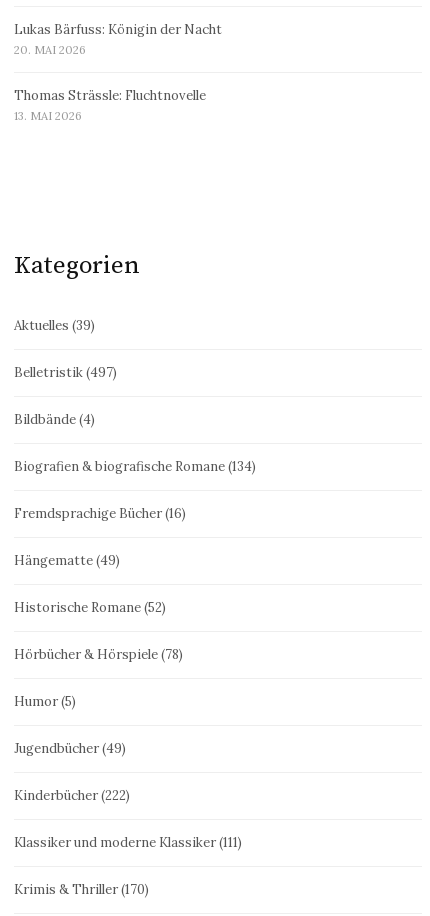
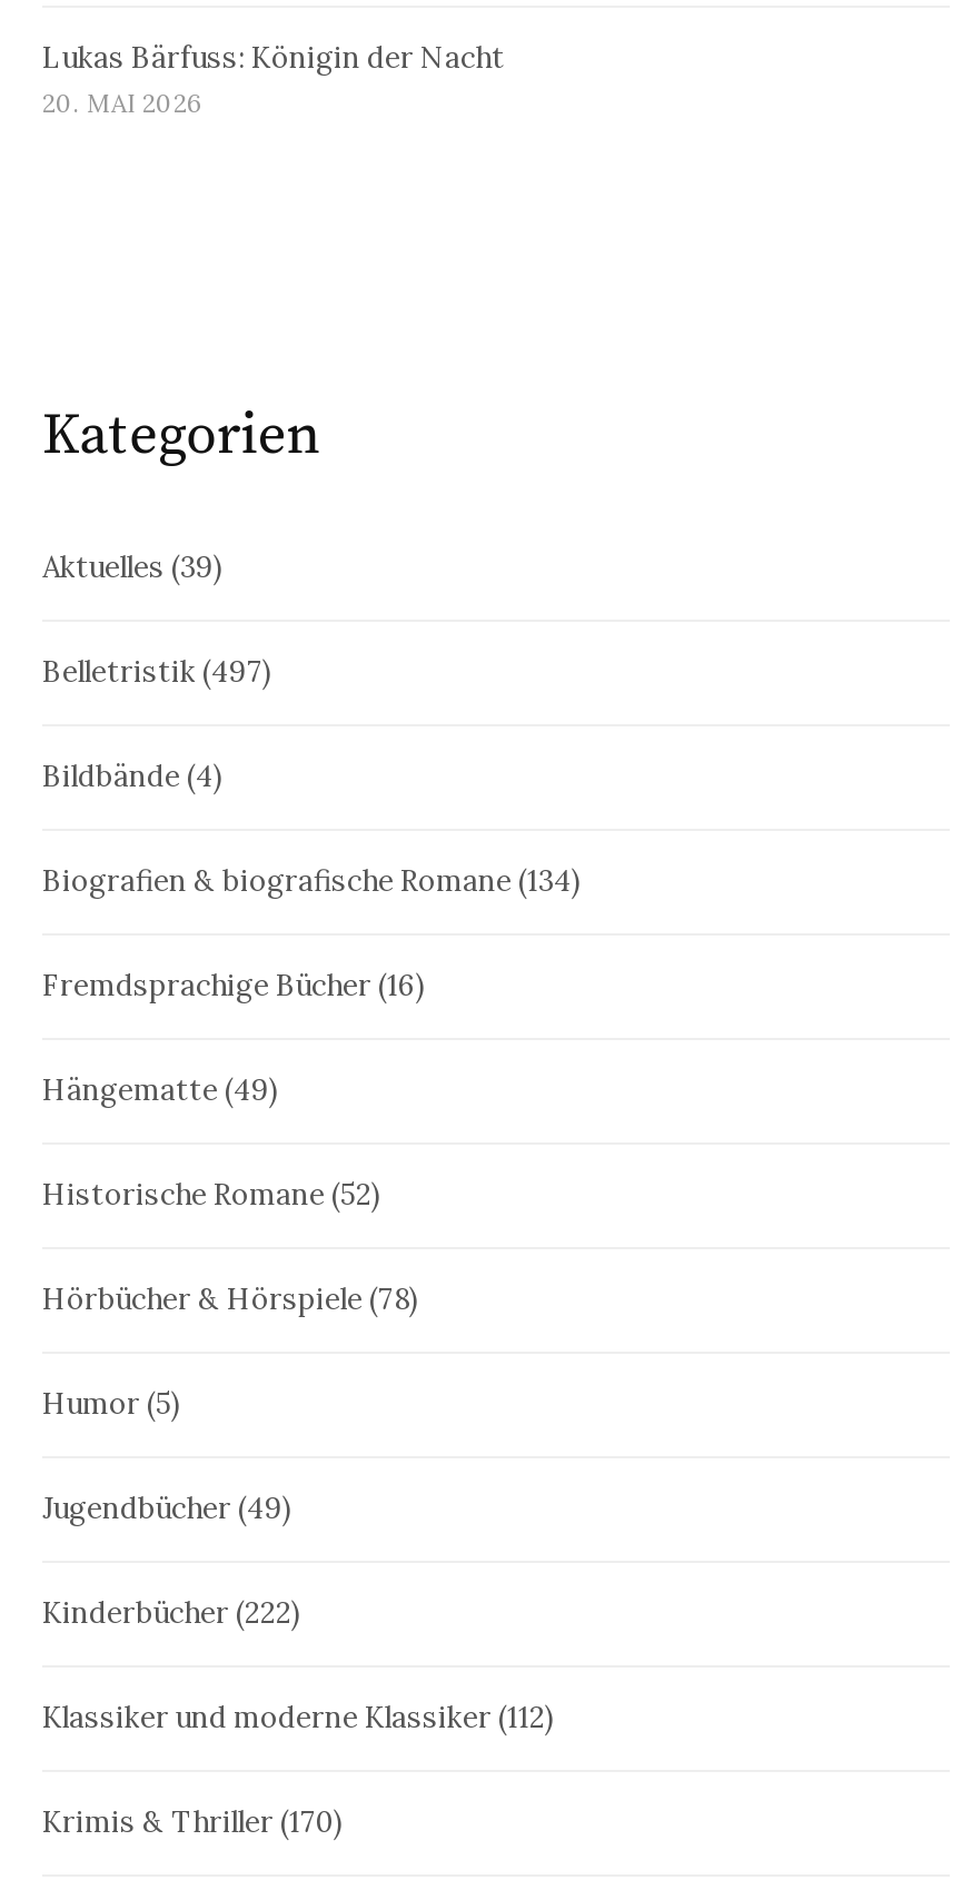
[14,87,206,123] Thomas Strässle: Fluchtnovelle | 13. MAI 2026 -> none
[14,834,242,851] Klassiker und moderne Klassiker (111) -> [42,1699,554,1737] Klassiker und moderne Klassiker (112)

